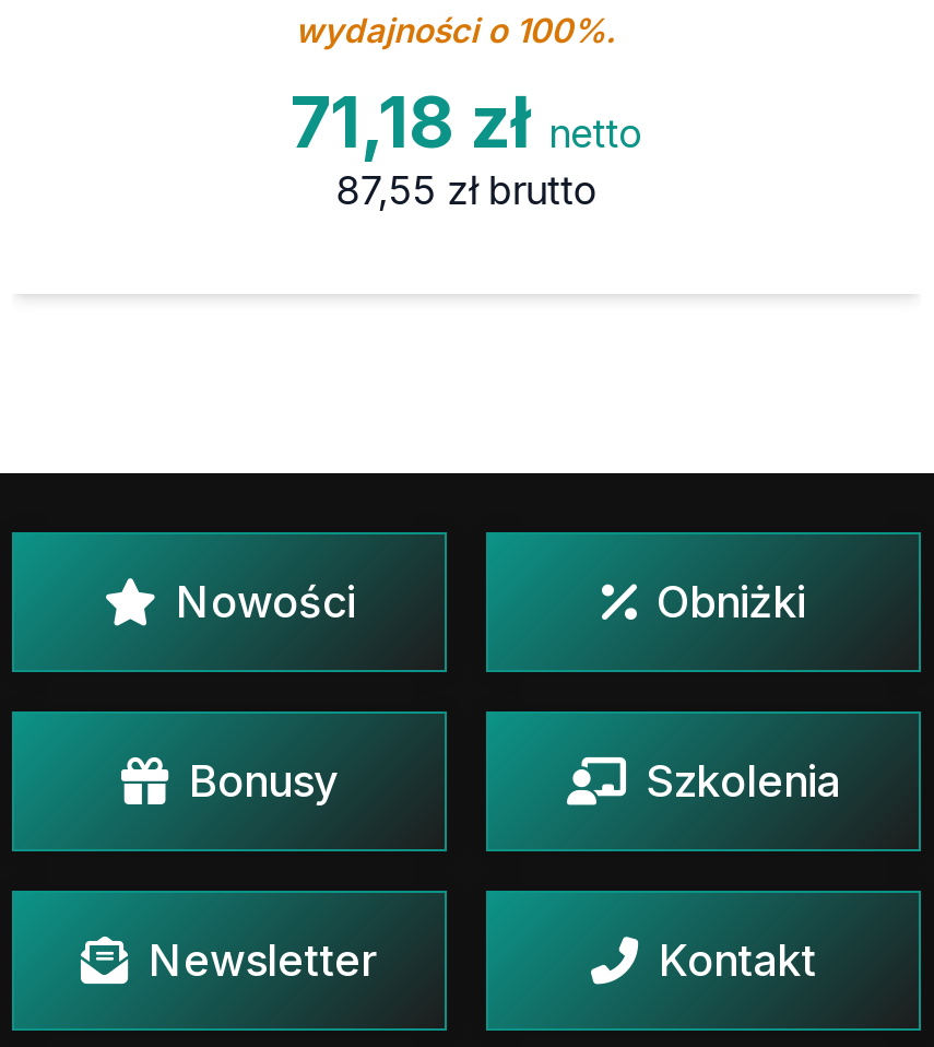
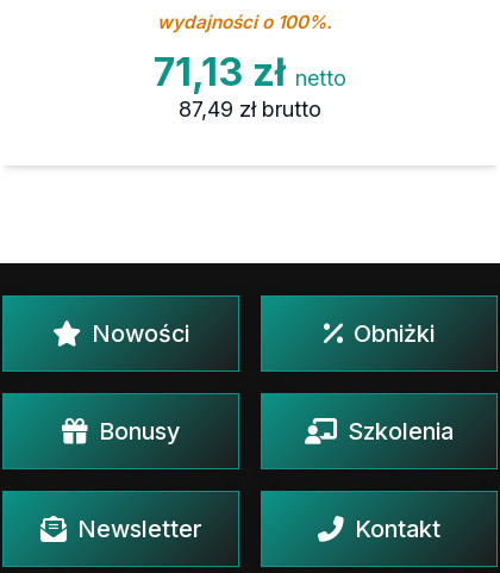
[291,81,642,166] 71,18 zł netto -> [154,49,346,96] 71,13 zł netto
[336,168,597,214] 87,55 zł brutto -> [179,97,321,122] 87,49 zł brutto

